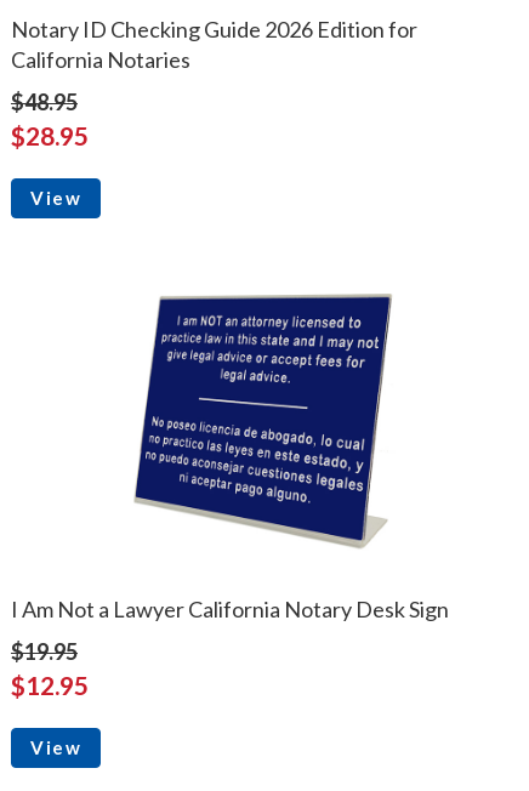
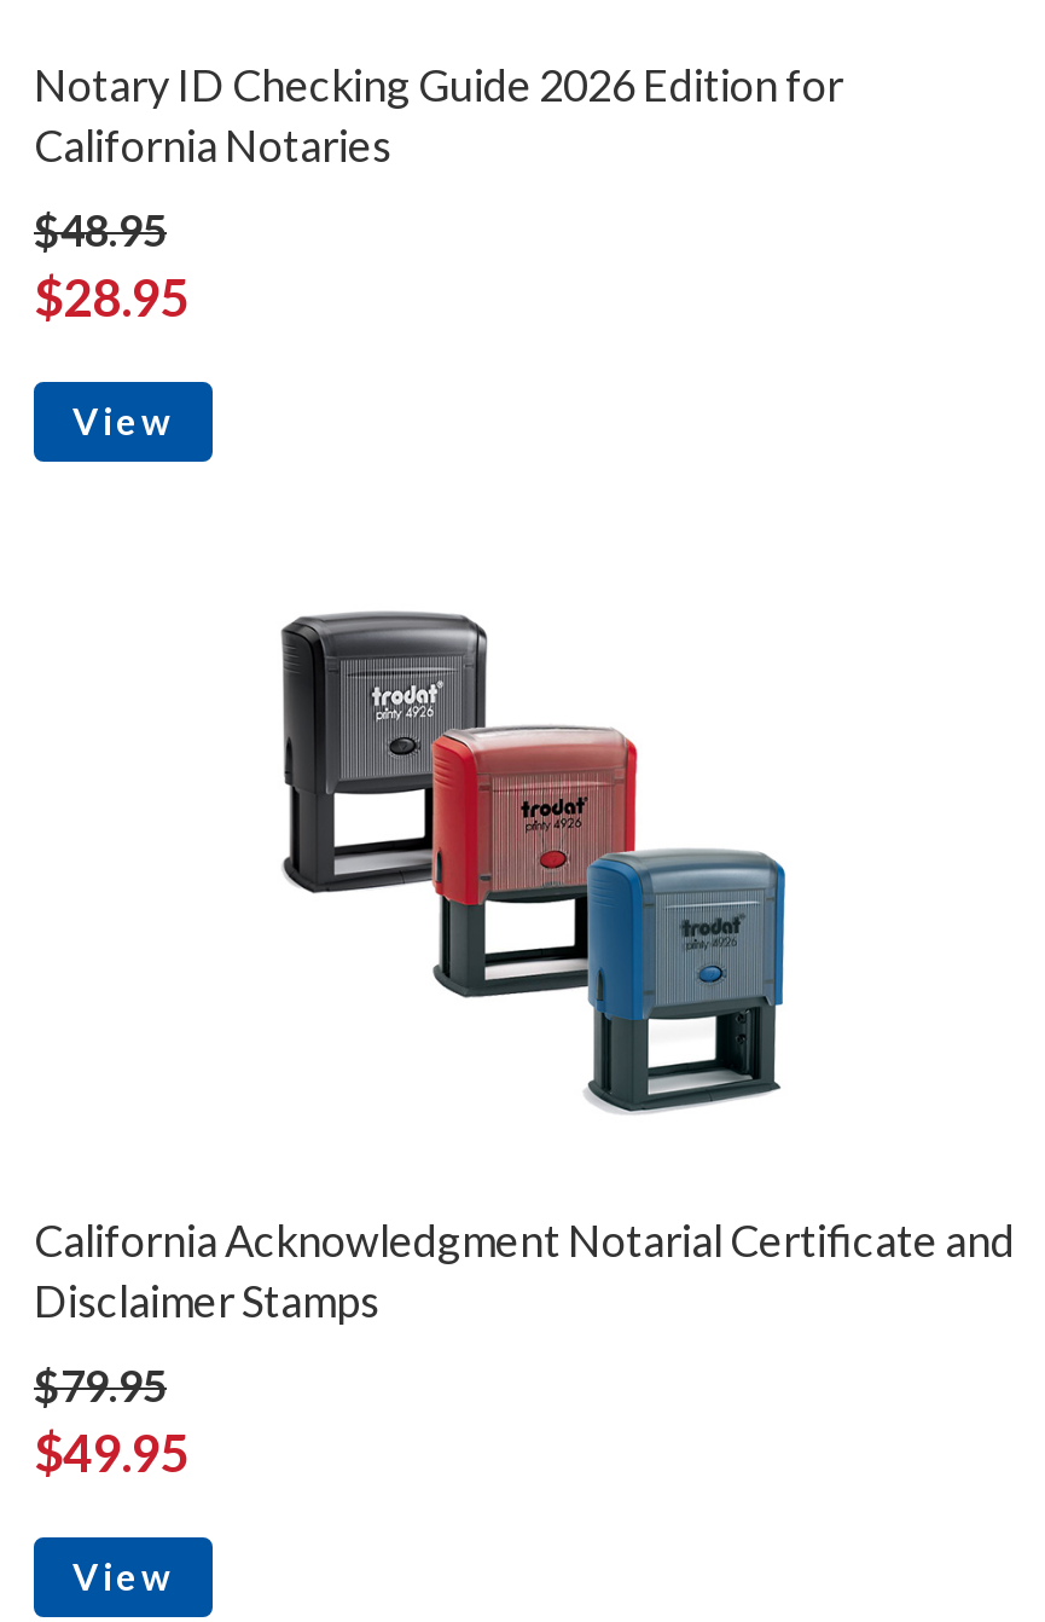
[11,294,449,622] [image] | I Am Not a Lawyer California Notary Desk Sign -> [34,609,1015,1327] [image] | California Acknowledgment Notarial Certificate and | Disclaimer Stamps
[11,638,89,700] $19.95 | $12.95 -> [34,1359,188,1482] $79.95 | $49.95

